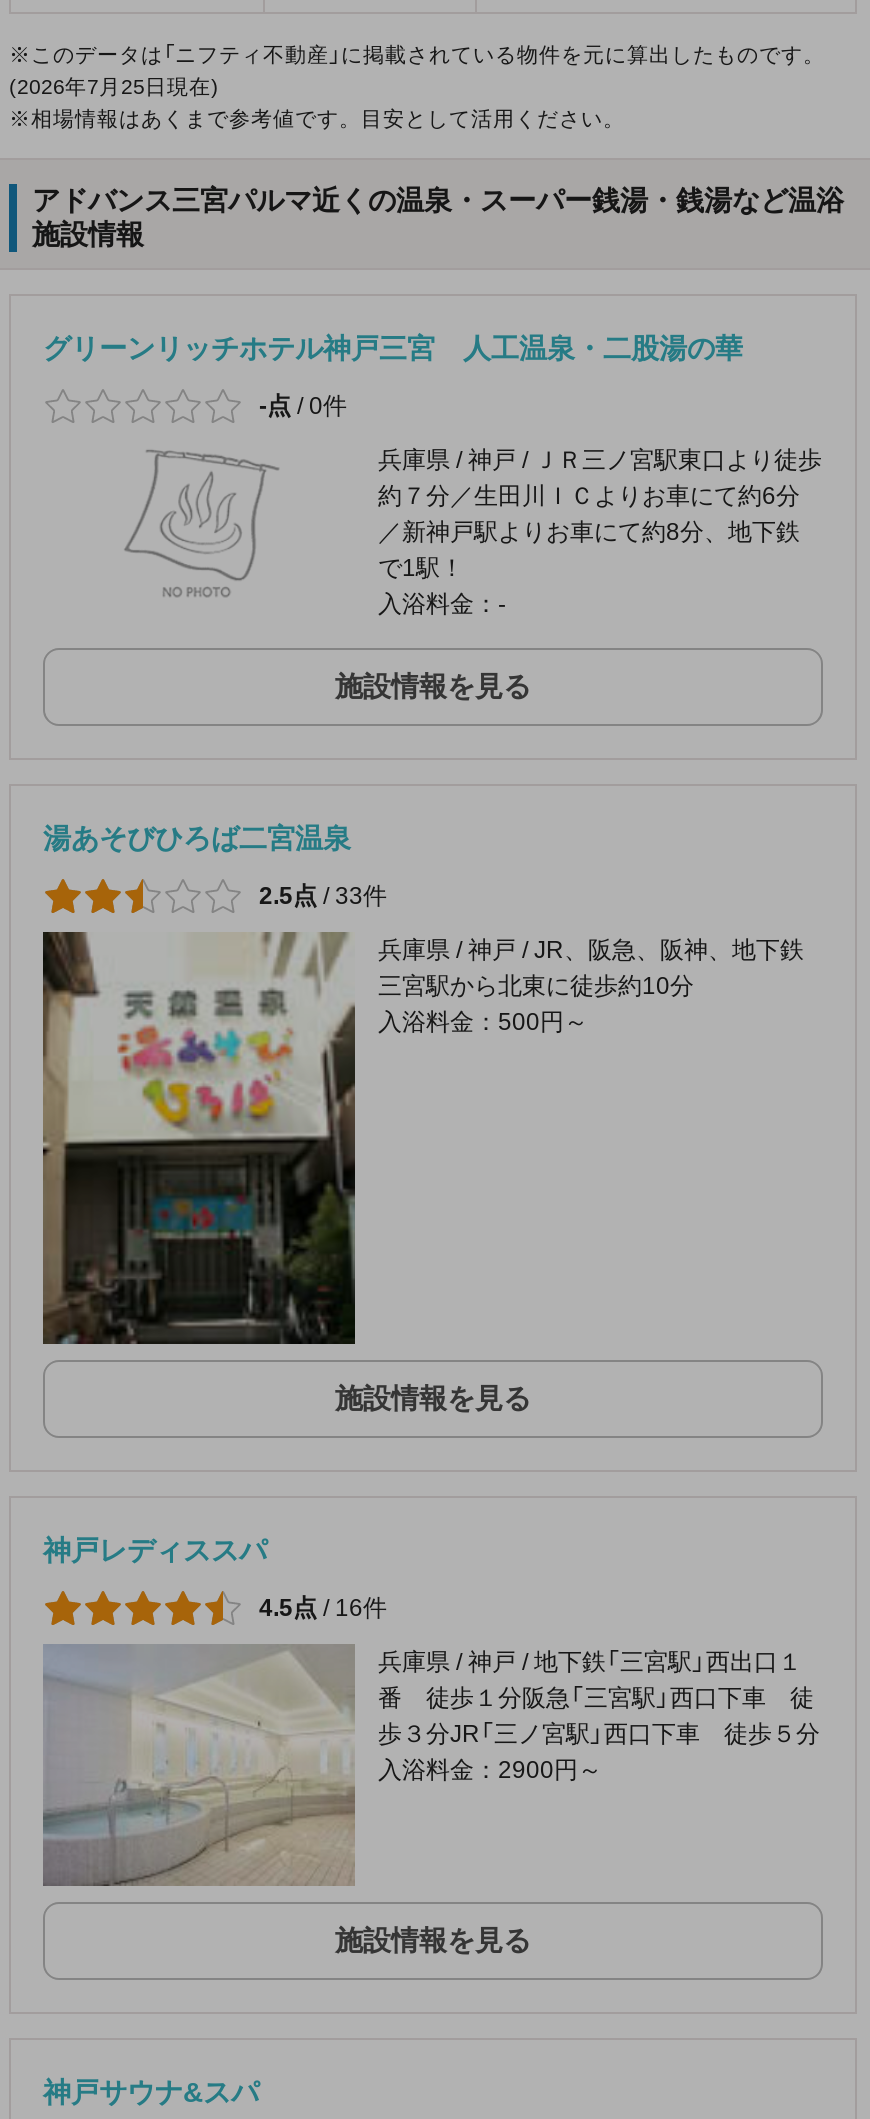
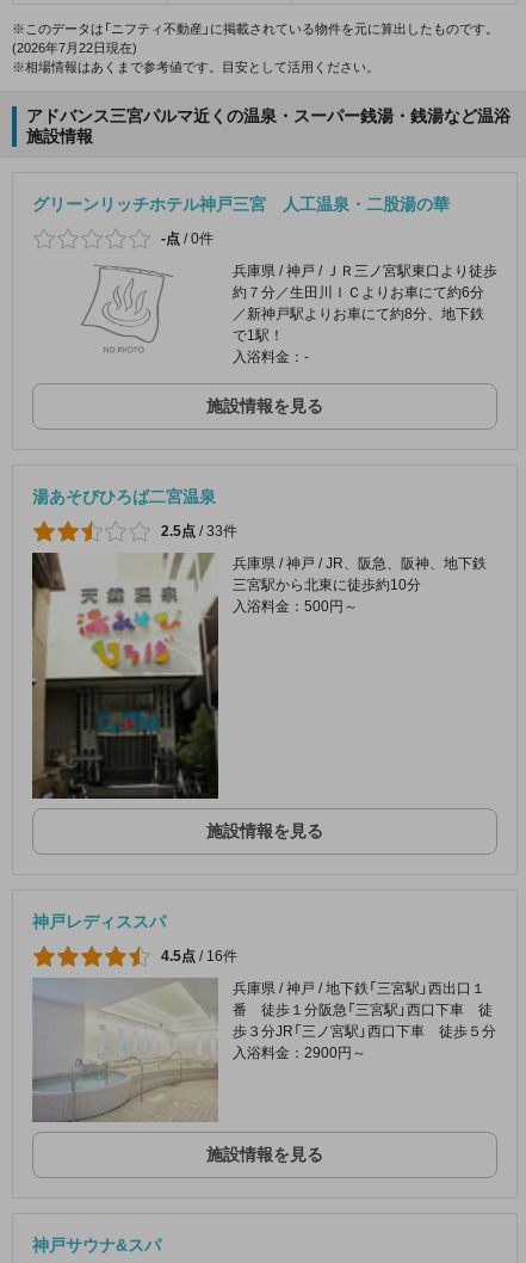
[9,73,219,97] (2026年7月25日現在) -> [12,40,137,54] (2026年7月22日現在)

